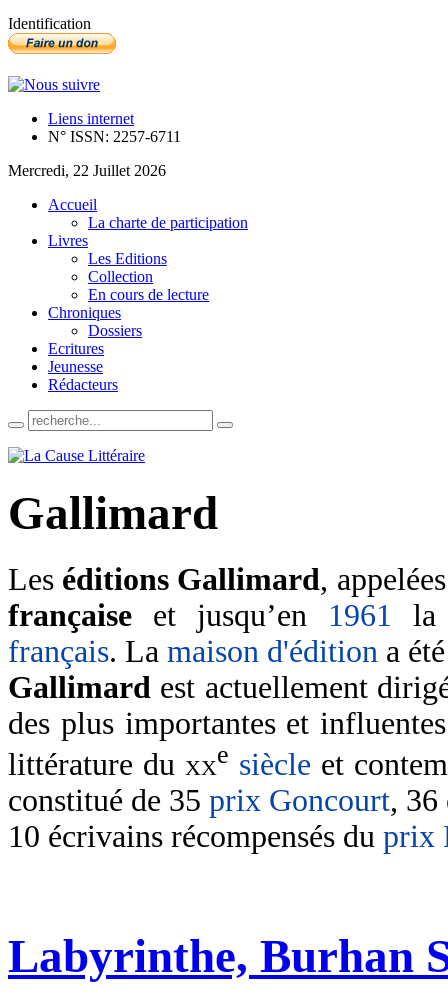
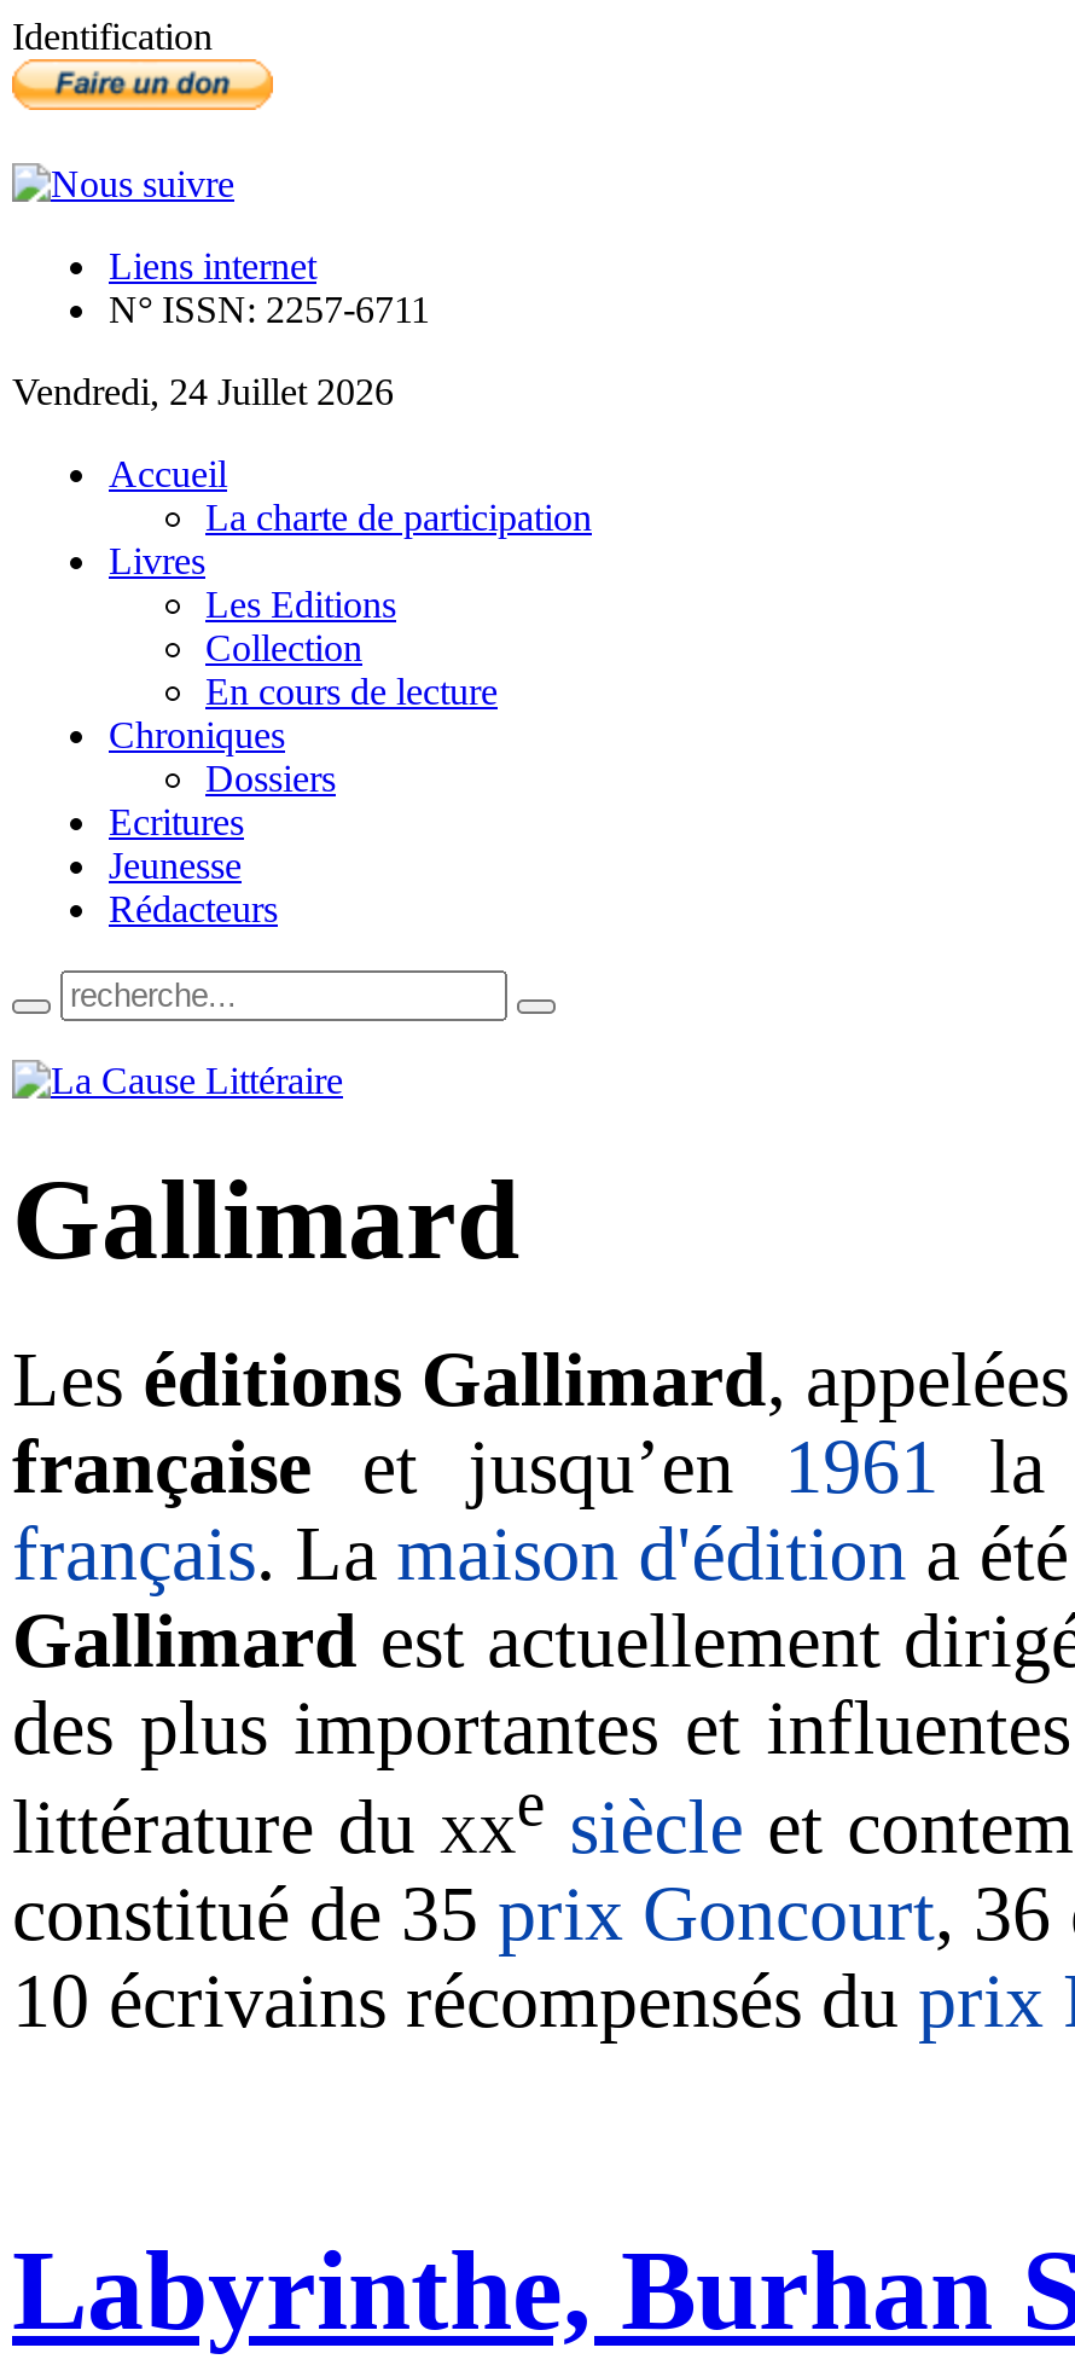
[8,162,166,179] Mercredi, 22 Juillet 2026 -> [12,371,394,412] Vendredi, 24 Juillet 2026

